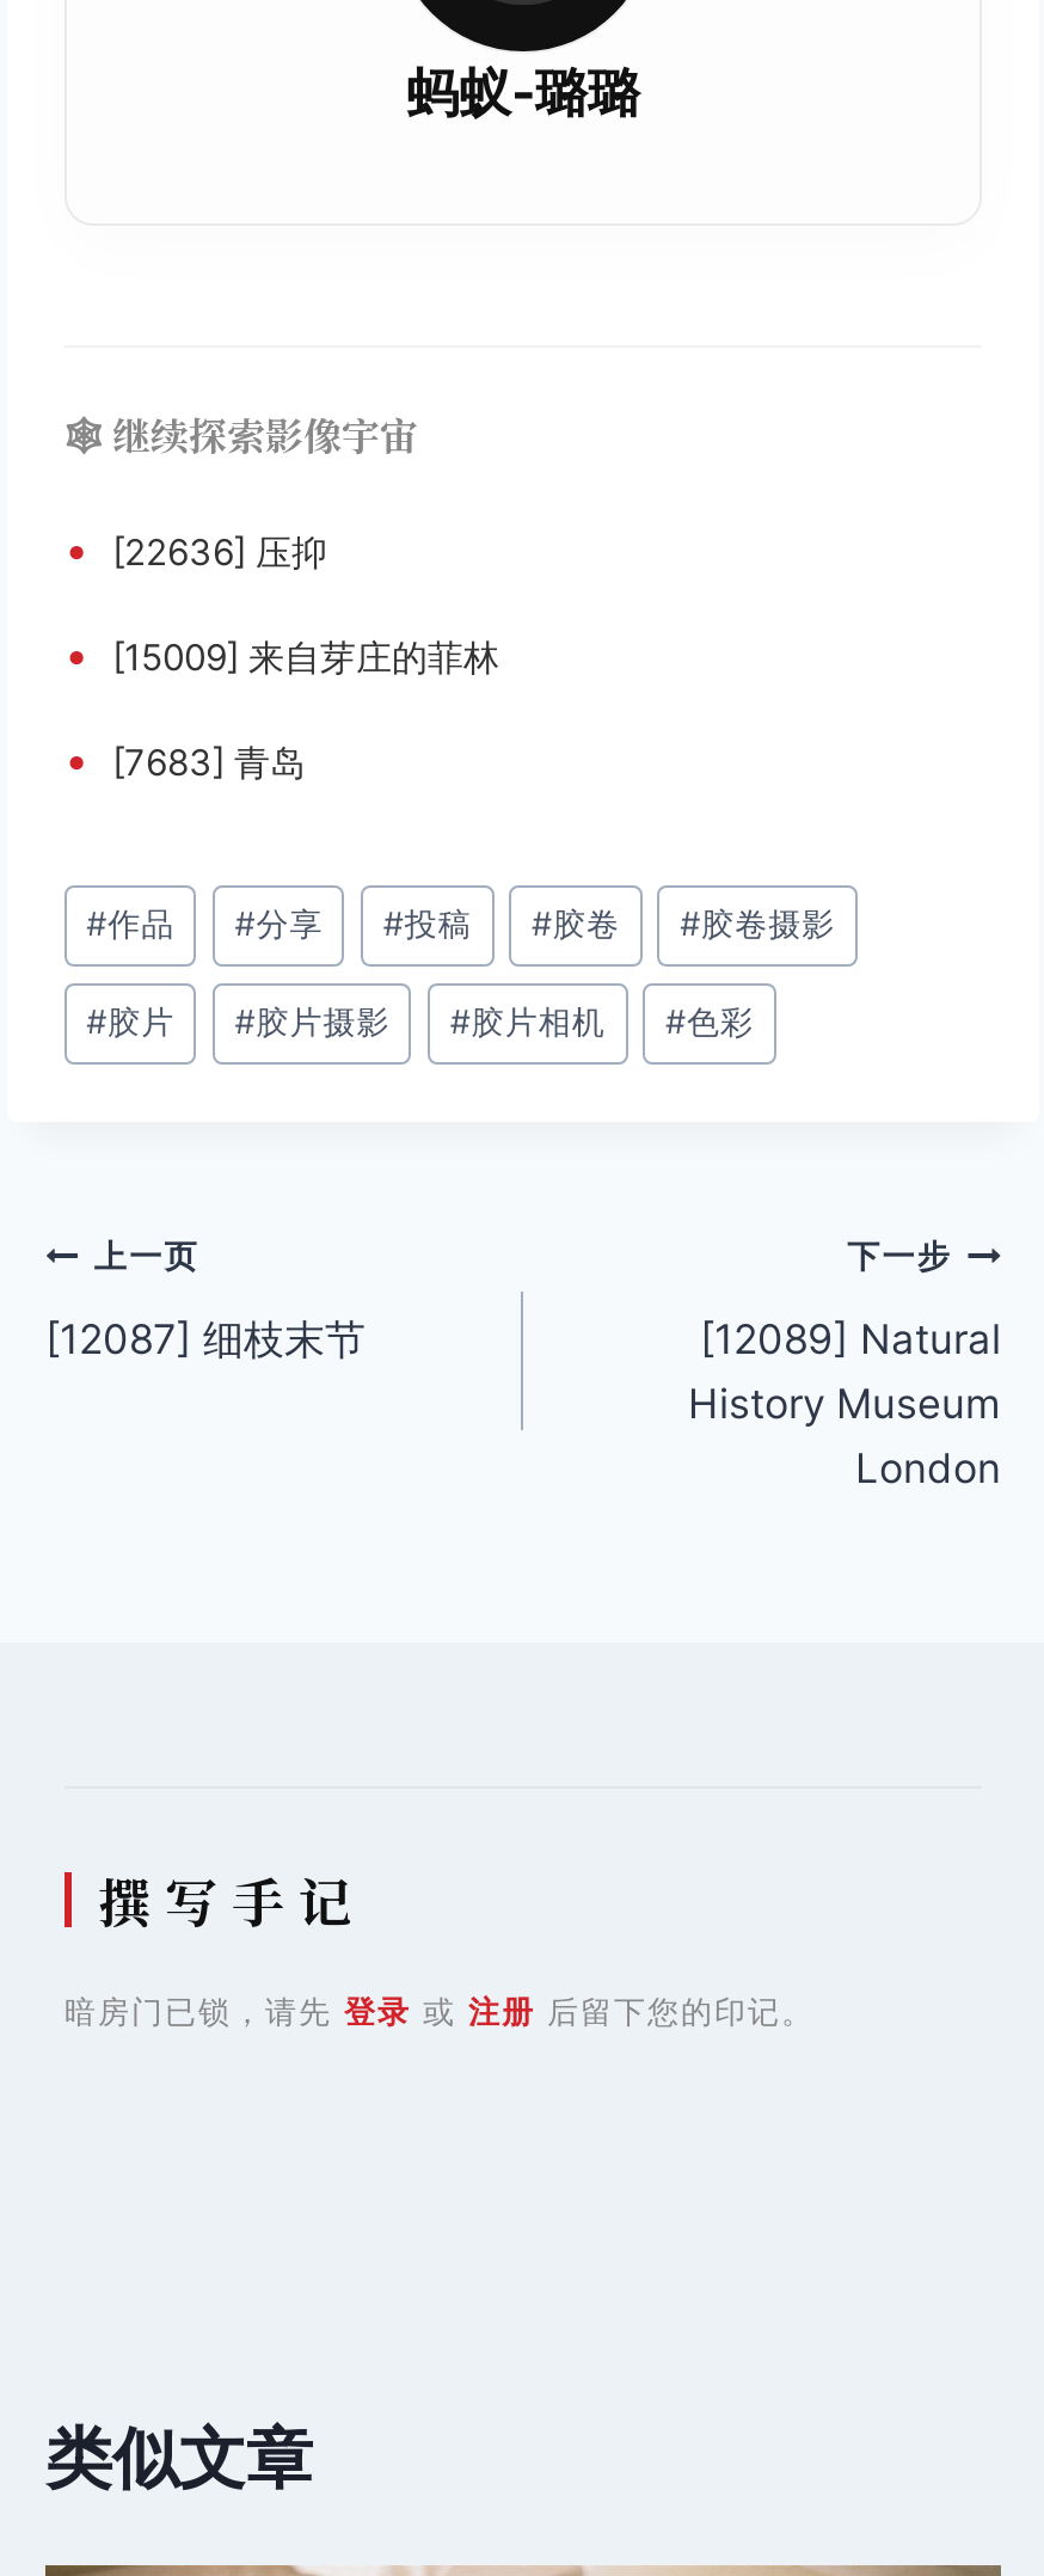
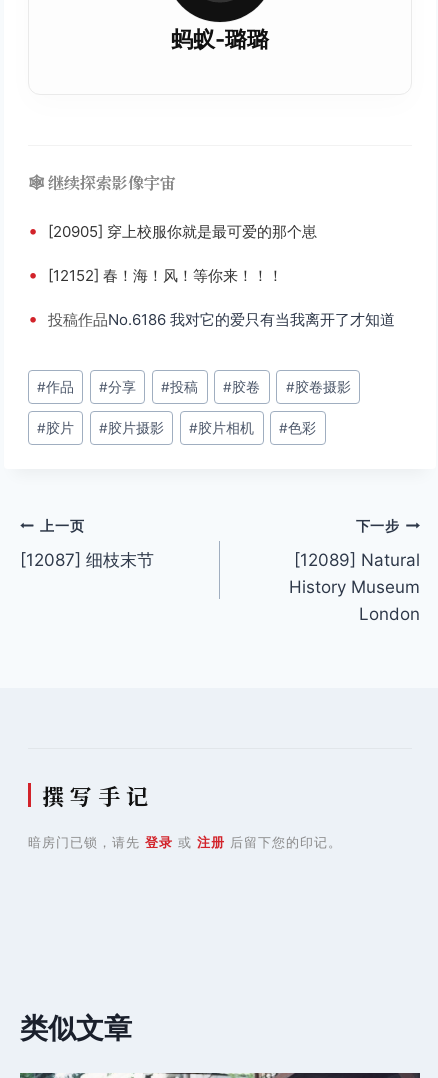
[65,525,327,575] • [22636] 压抑 -> [28,220,317,241] • [20905] 穿上校服你就是最可爱的那个崽
[65,630,499,680] • [15009] 来自芽庄的菲林 -> [28,264,283,285] • [12152] 春！海！风！等你来！！！
[65,735,306,785] • [7683] 青岛 -> [28,308,395,329] • 投稿作品No.6186 我对它的爱只有当我离开了才知道

